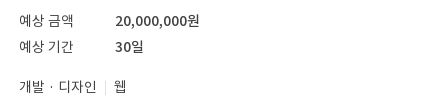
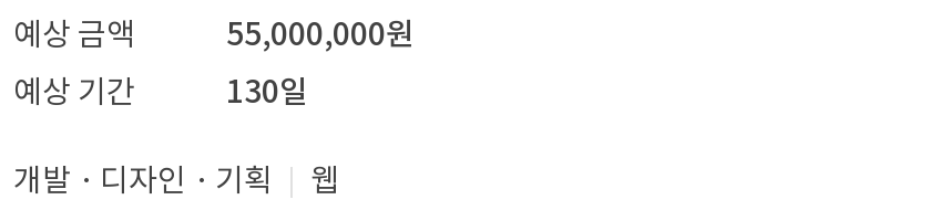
[115,12,200,30] 20,000,000원 -> [226,14,415,54] 55,000,000원
[115,38,144,56] 30일 -> [226,72,308,112] 130일
[19,78,97,96] 개발 · 디자인 -> [13,160,273,200] 개발 · 디자인 · 기획

